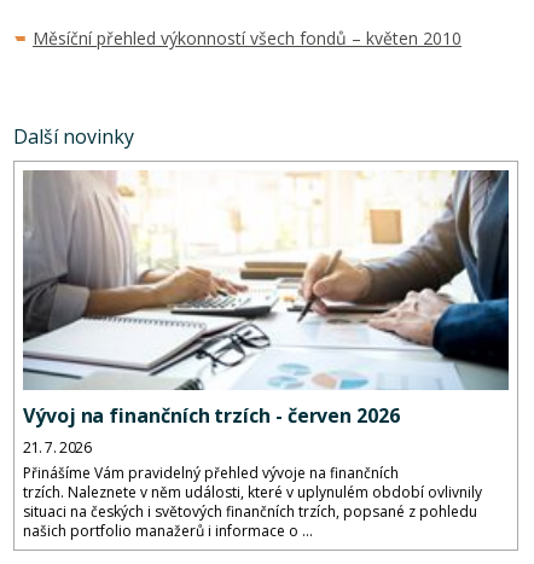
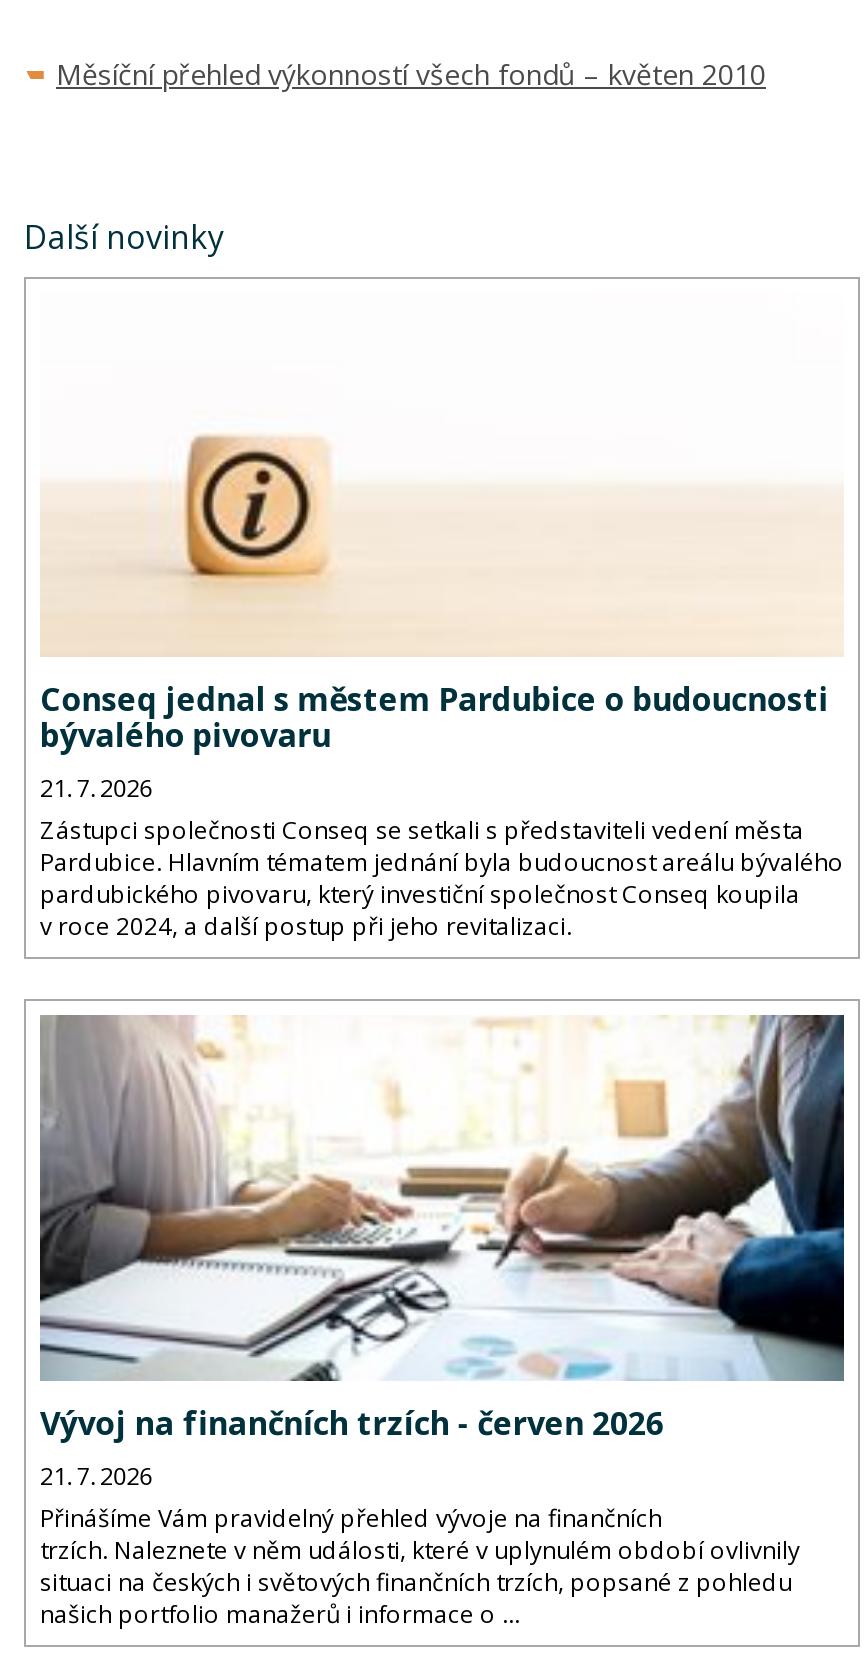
none -> [40,433,844,944] [image] | Conseq jednal s městem Pardubice o budoucnosti | bývalého pivovaru | 21. 7. 2026 | Zástupci společnosti Conseq se setkali s představiteli vedení města | Pardubice. Hlavním tématem jednání byla budoucnost areálu bývalého | pardubického pivovaru, který investiční společnost Conseq koupila | v roce 2024, a další postup při jeho revitalizaci.

